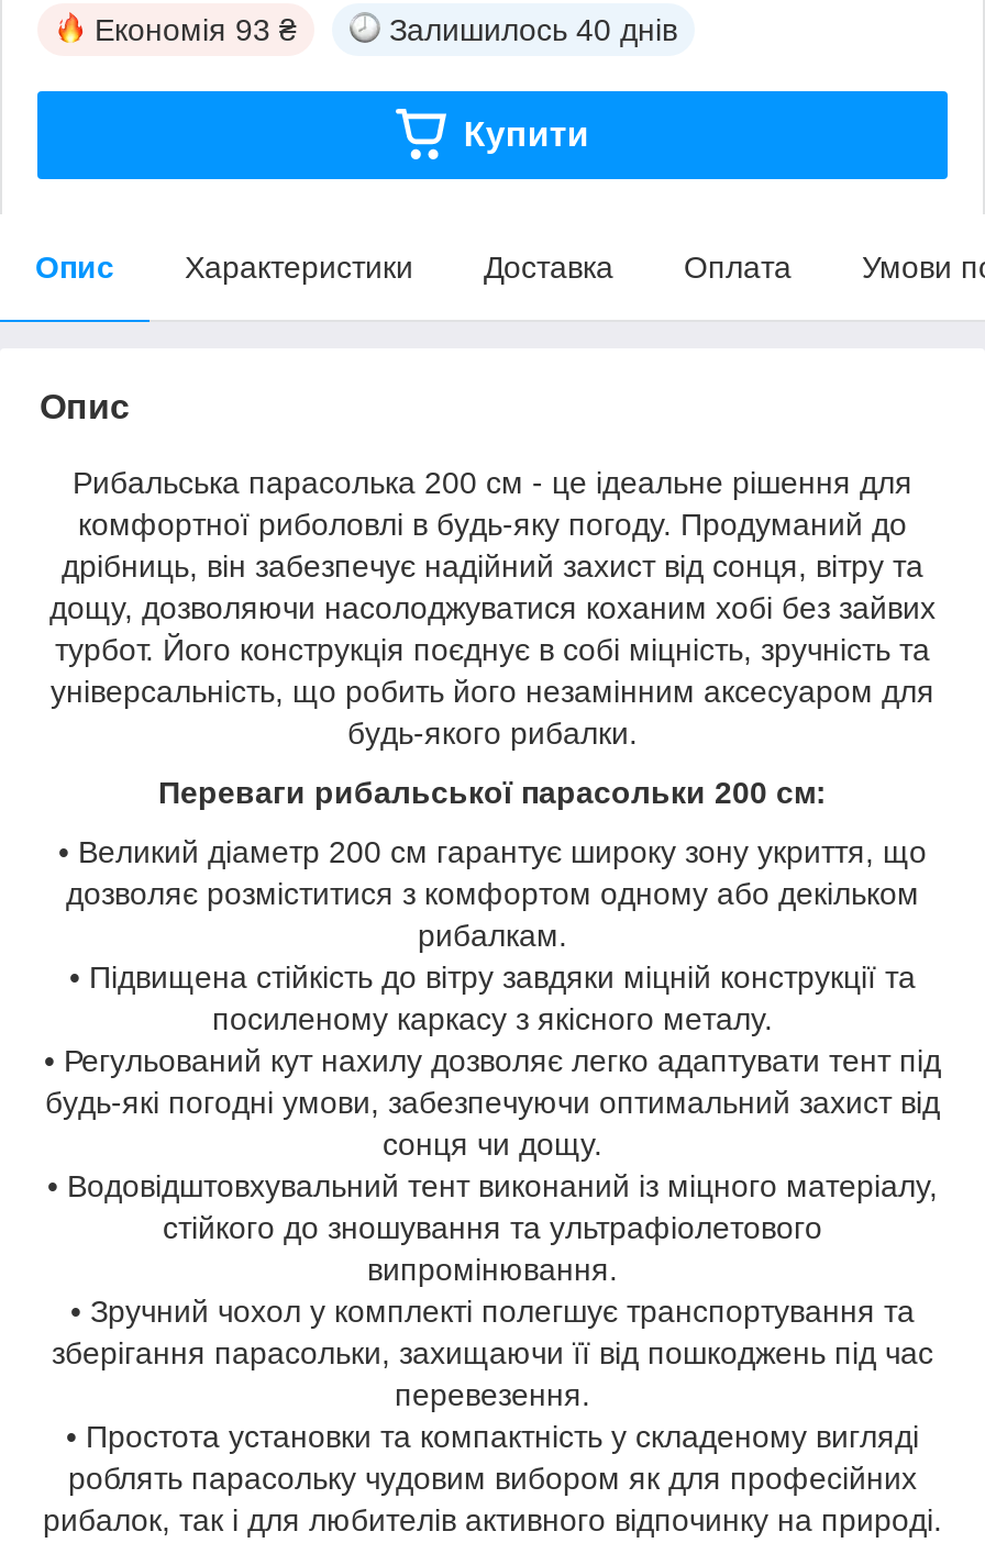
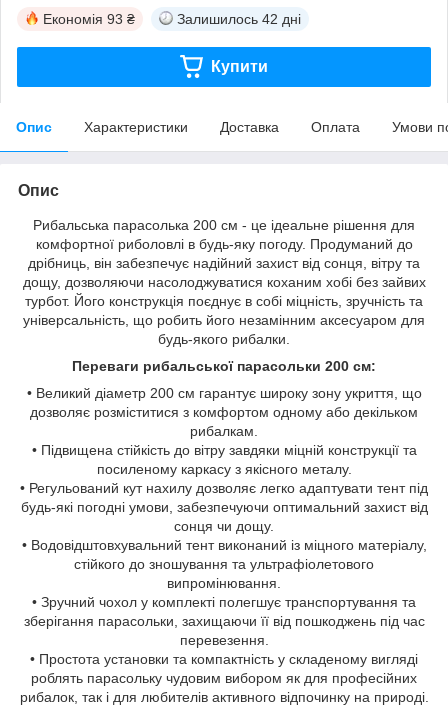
[389,12,677,47] Залишилось 40 днів -> [177,11,301,27] Залишилось 42 дні

